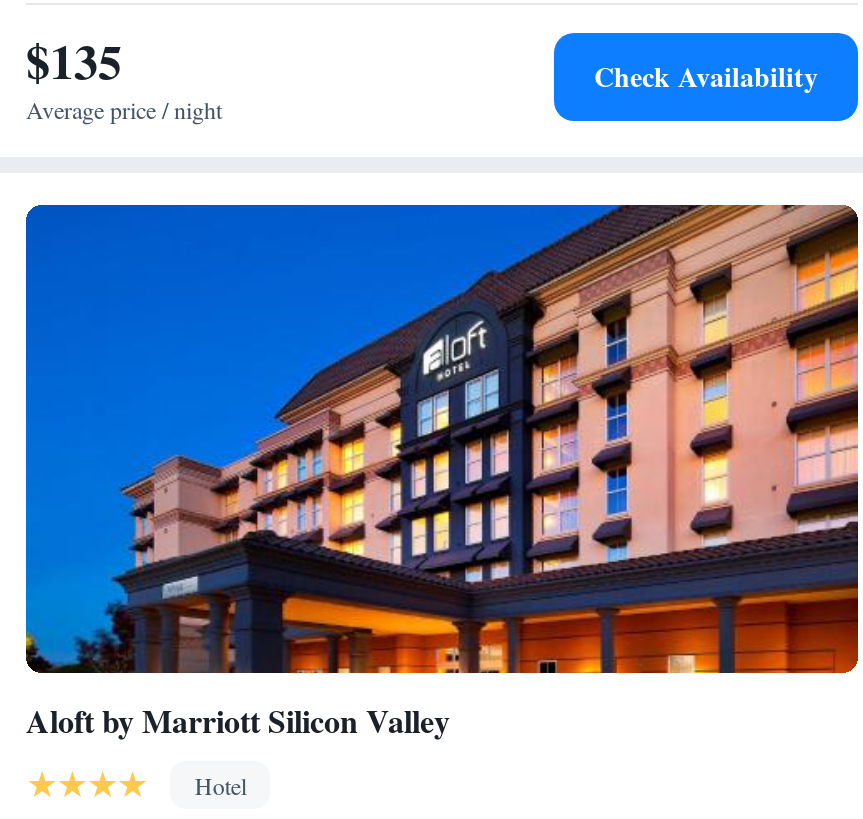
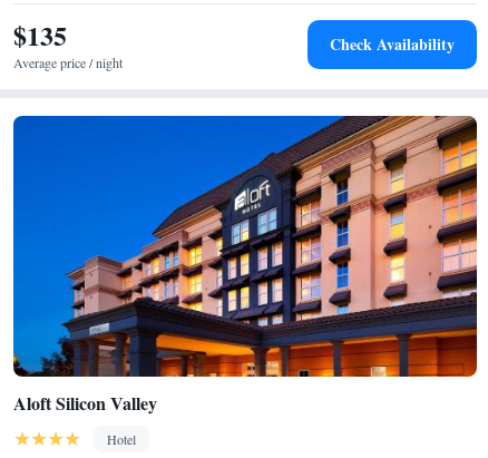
[26,697,450,743] Aloft by Marriott Silicon Valley -> [13,390,157,416] Aloft Silicon Valley

